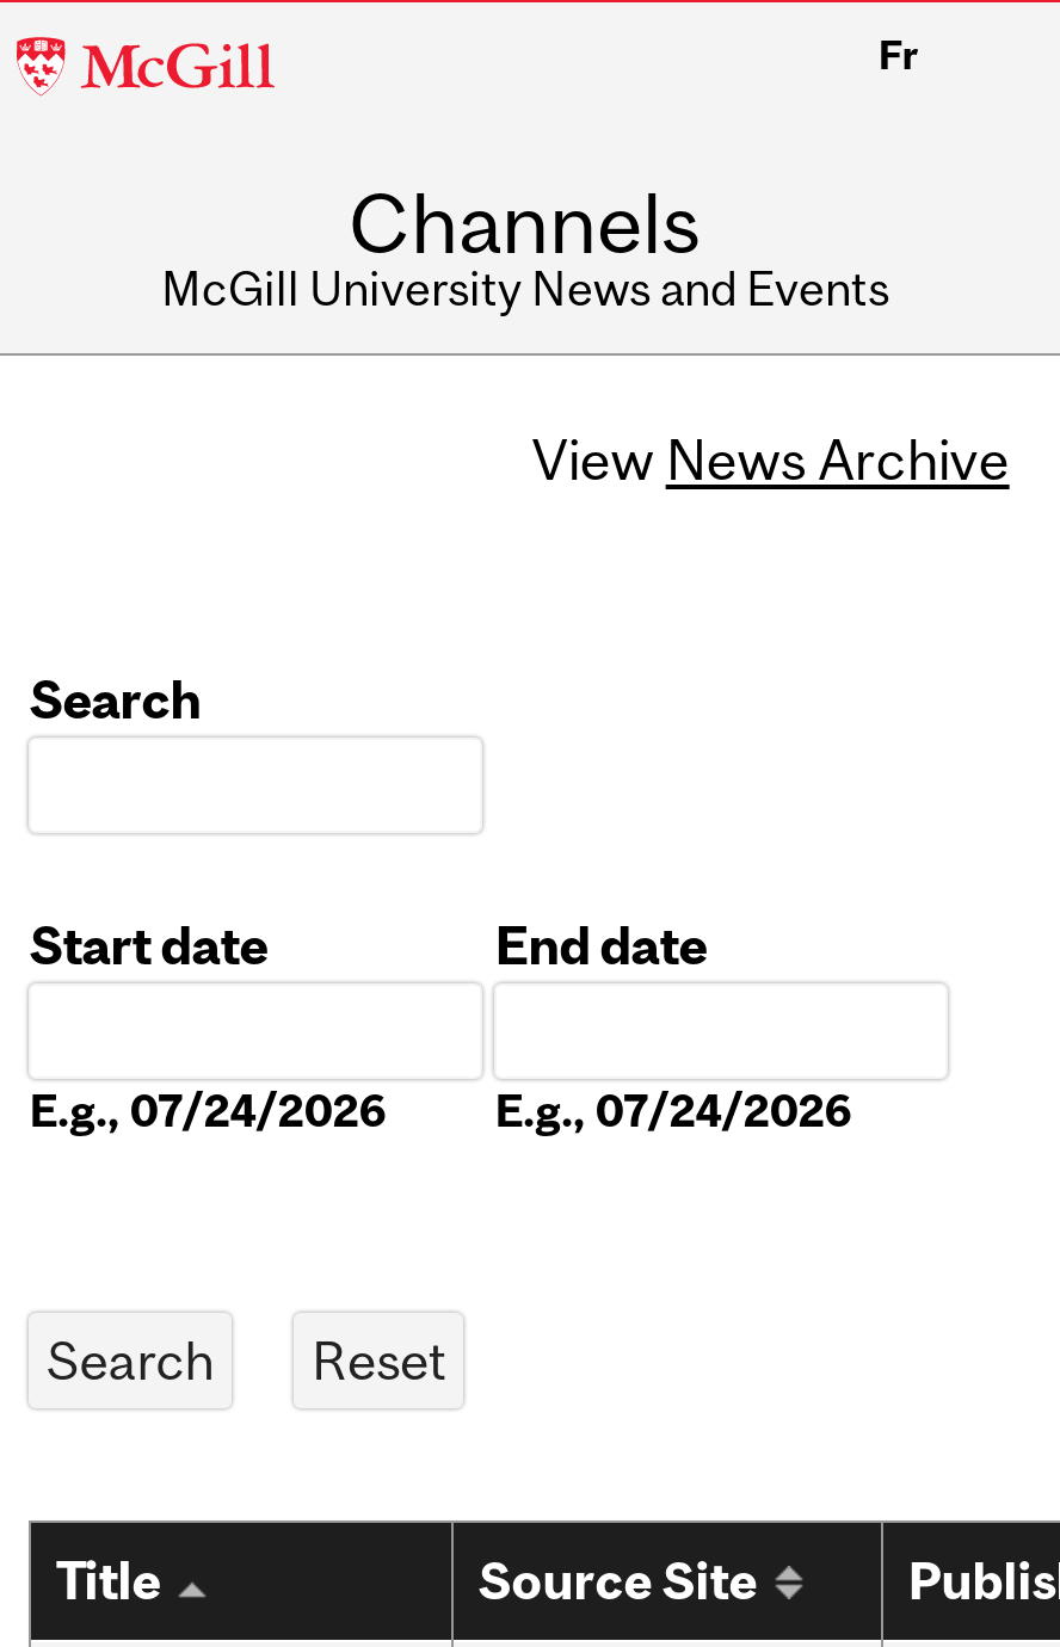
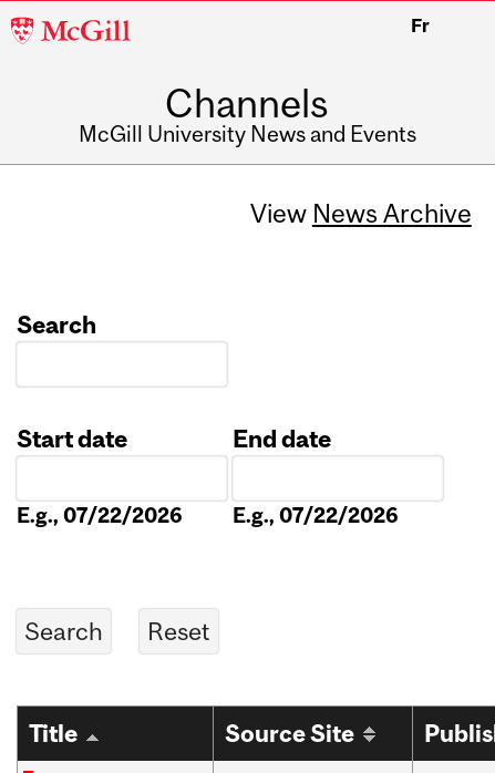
[29,1084,387,1137] E.g., 07/24/2026 -> [17,503,183,527] E.g., 07/22/2026
[495,1084,853,1137] E.g., 07/24/2026 -> [233,503,399,527] E.g., 07/22/2026

